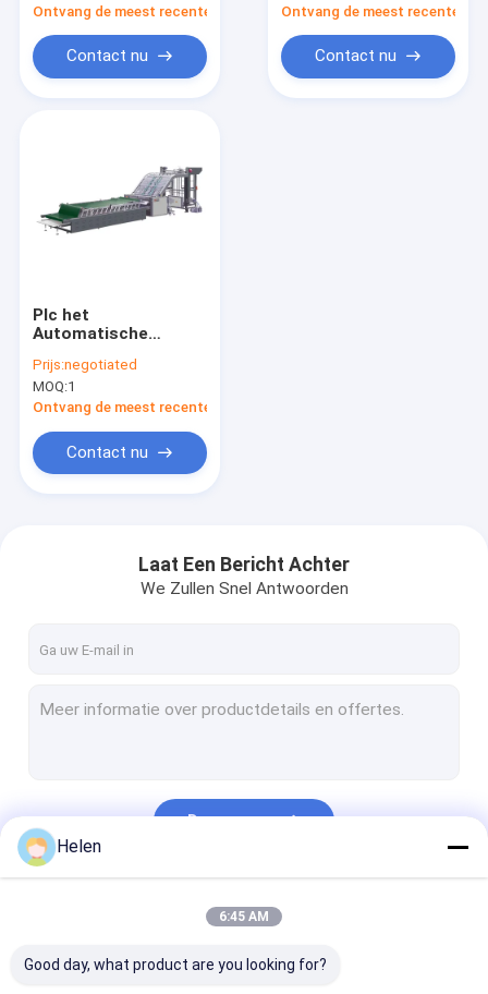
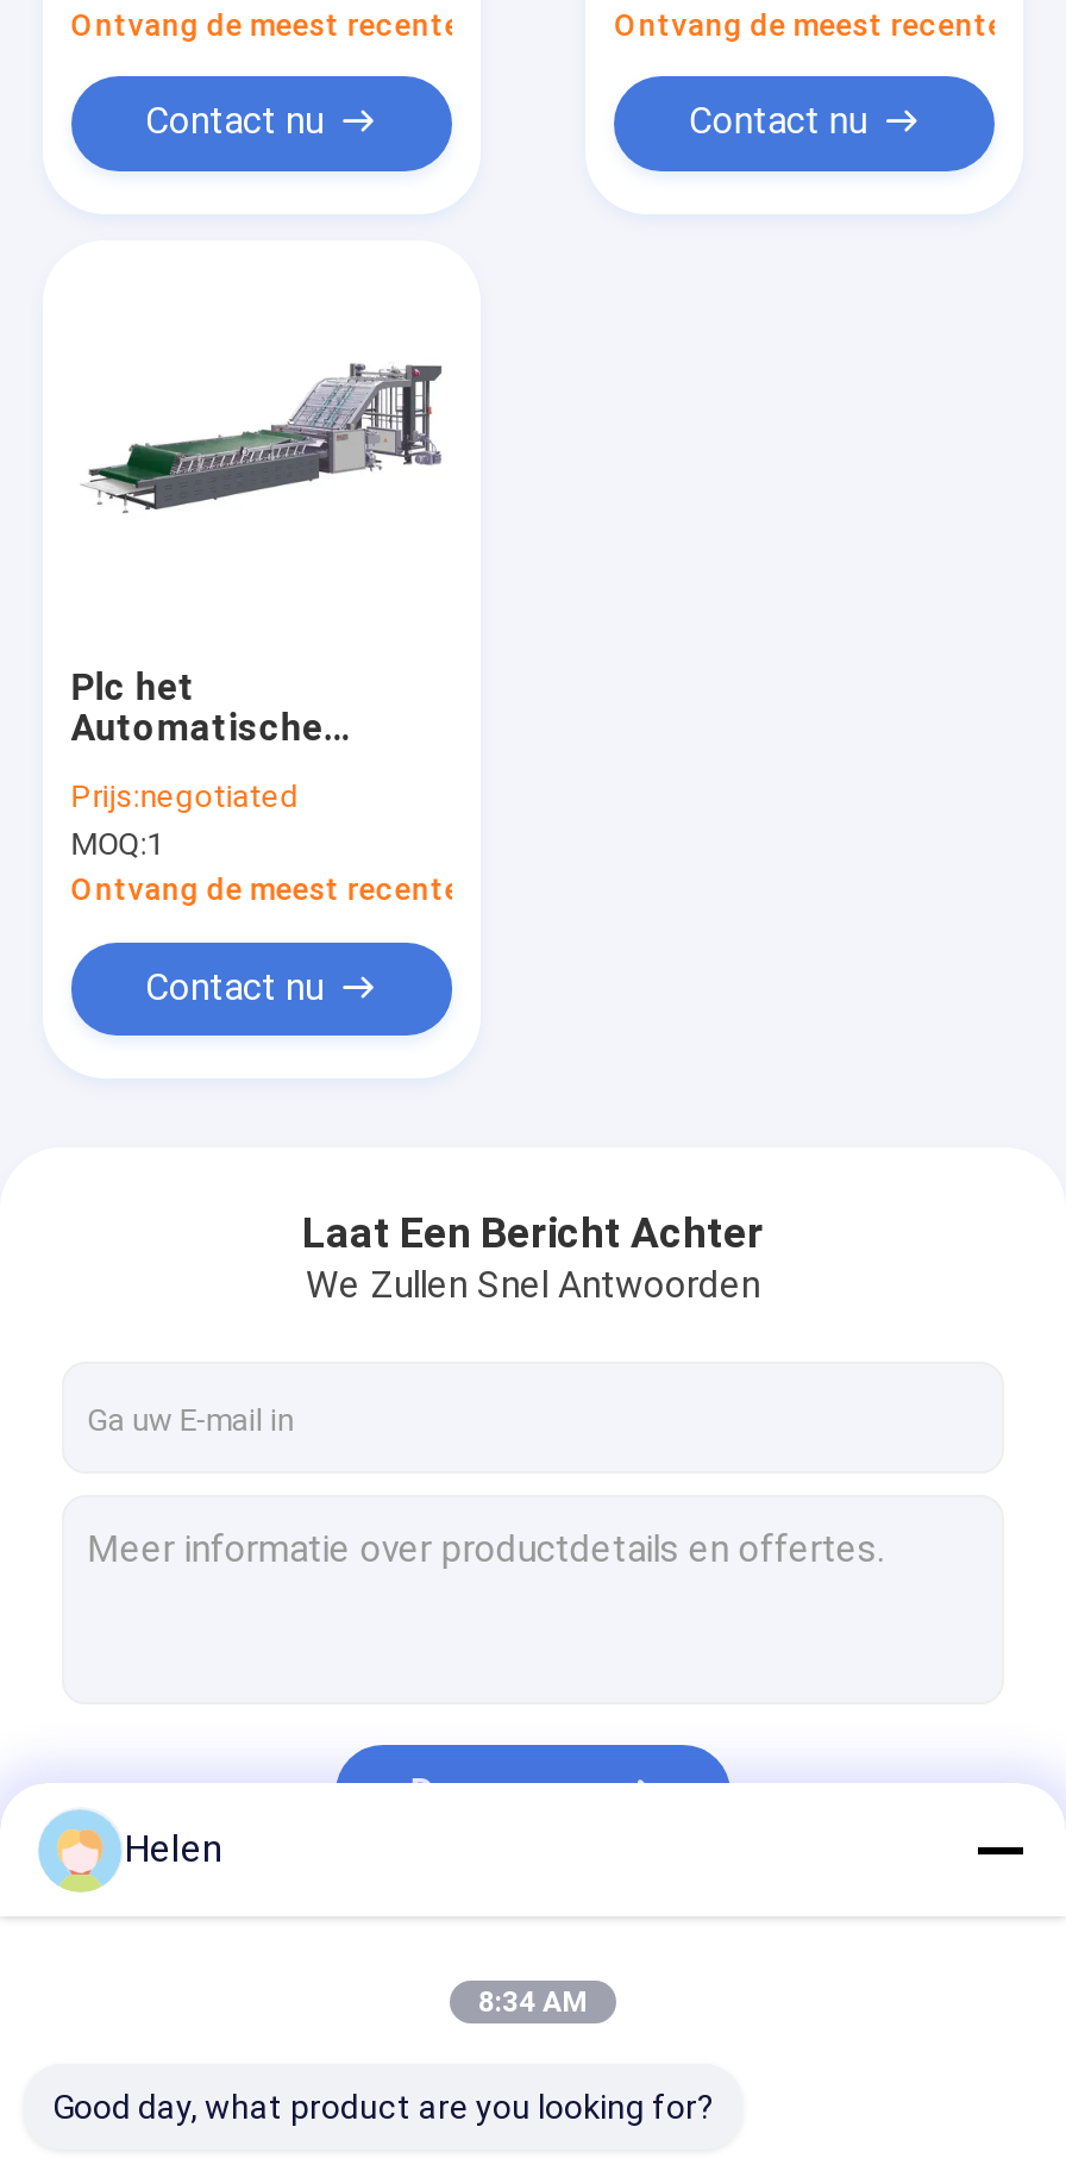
[219,909,269,924] 6:45 AM -> [478,1985,588,2019] 8:34 AM

